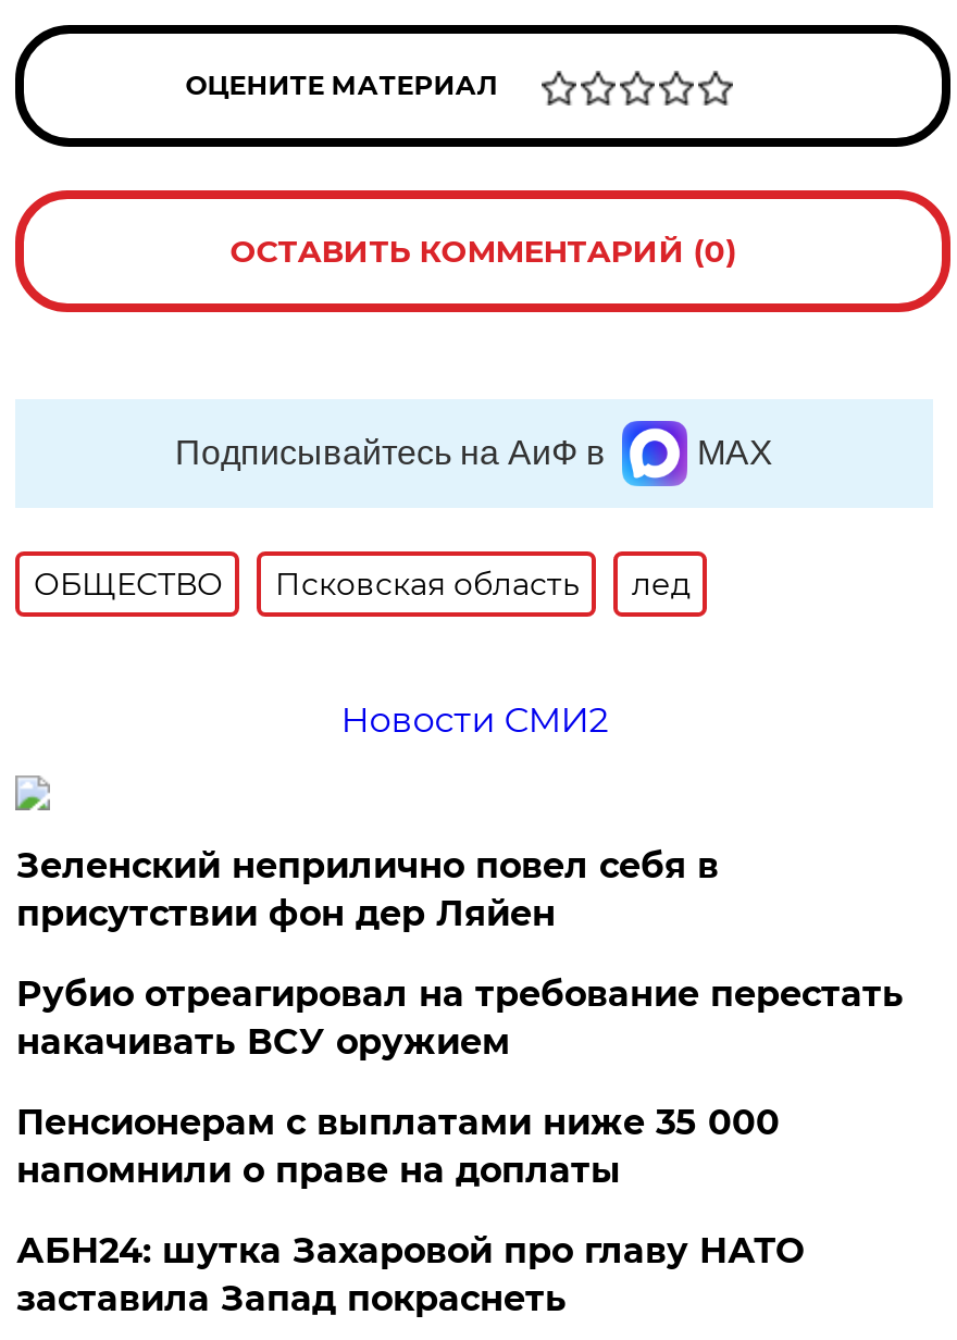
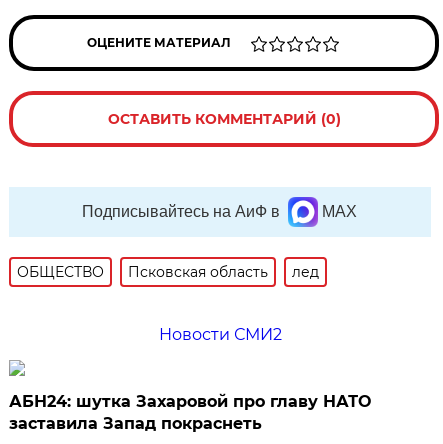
[16,845,903,1191] Зеленский неприлично повел cебя в | присутствии фон дер Ляйен | Рубио отреагировал на требование перестать | накачивать ВСУ оружием | Пенсионерам с выплатами ниже 35 000 | напомнили о праве на доплаты -> none

